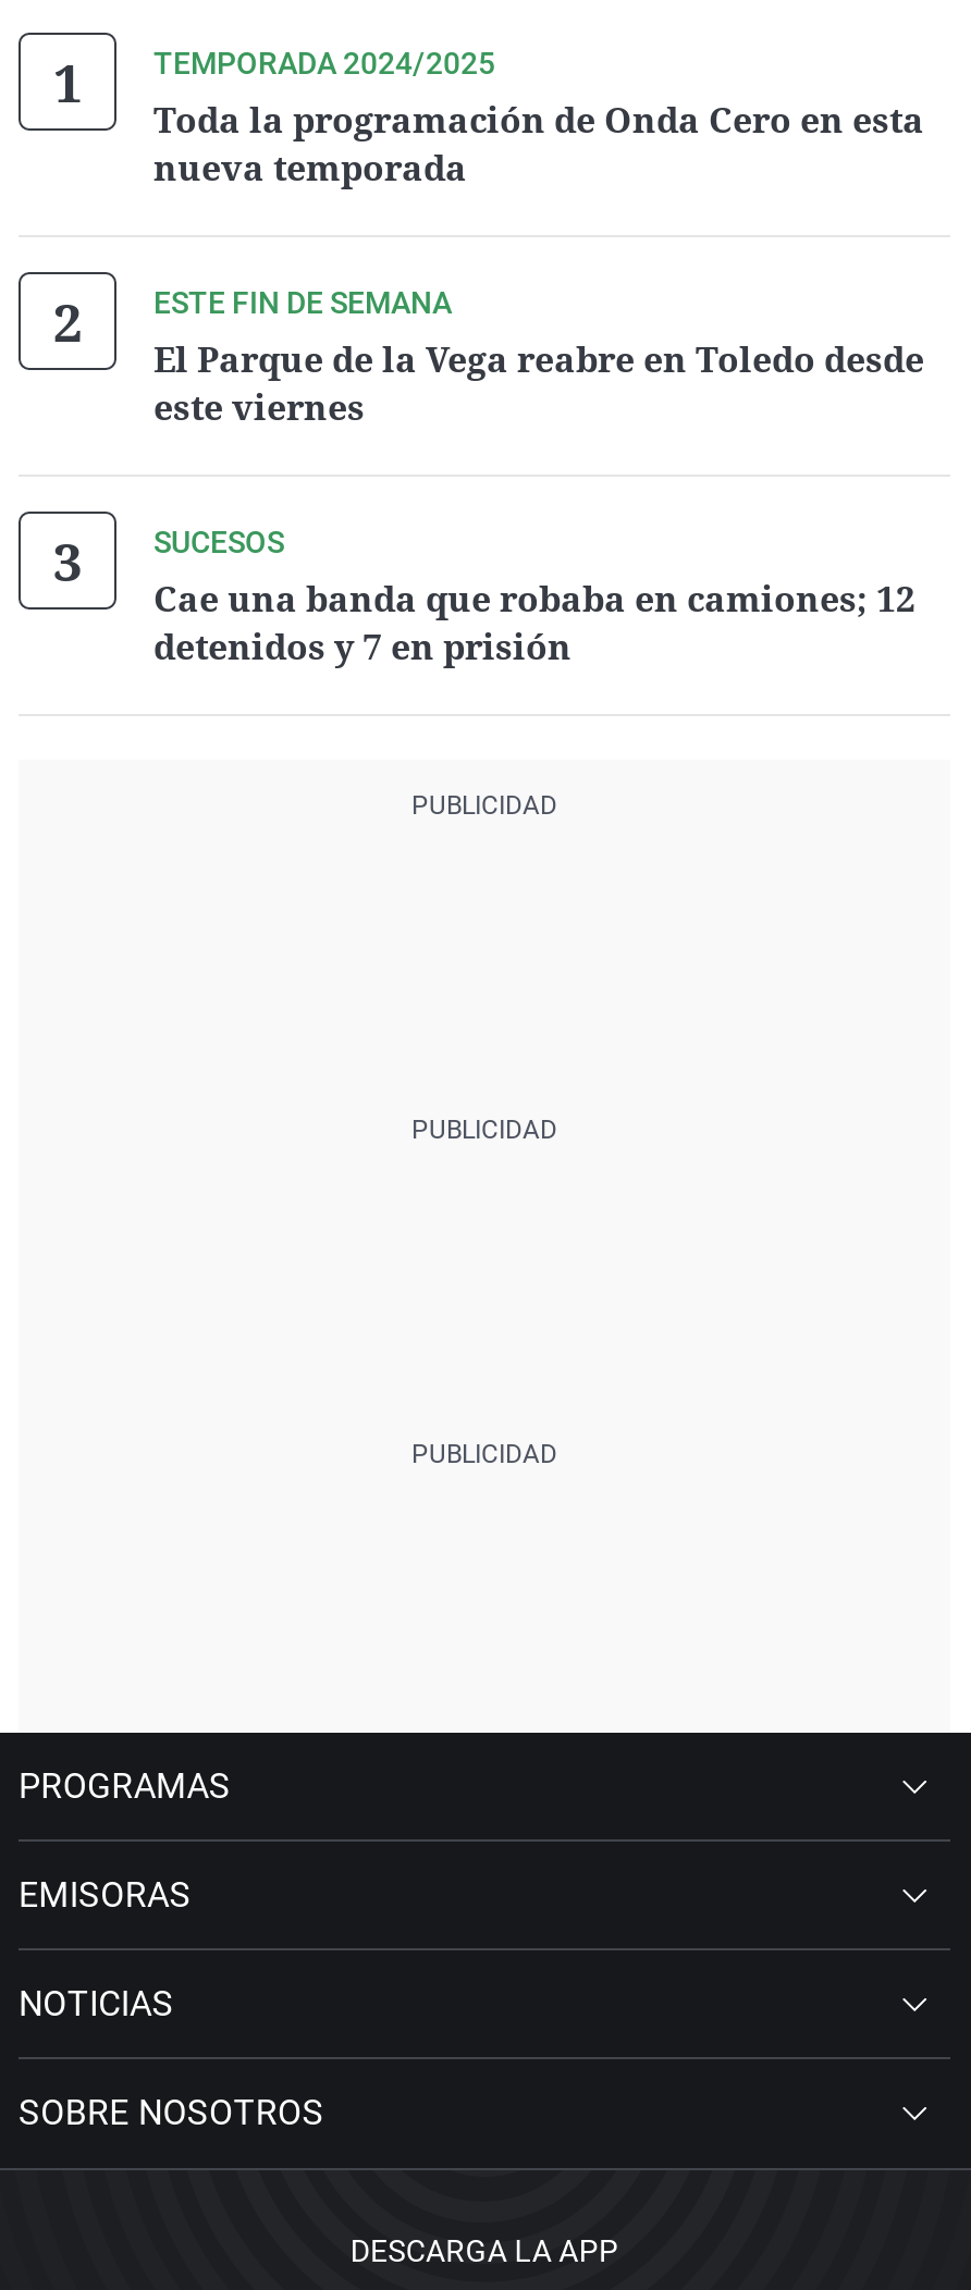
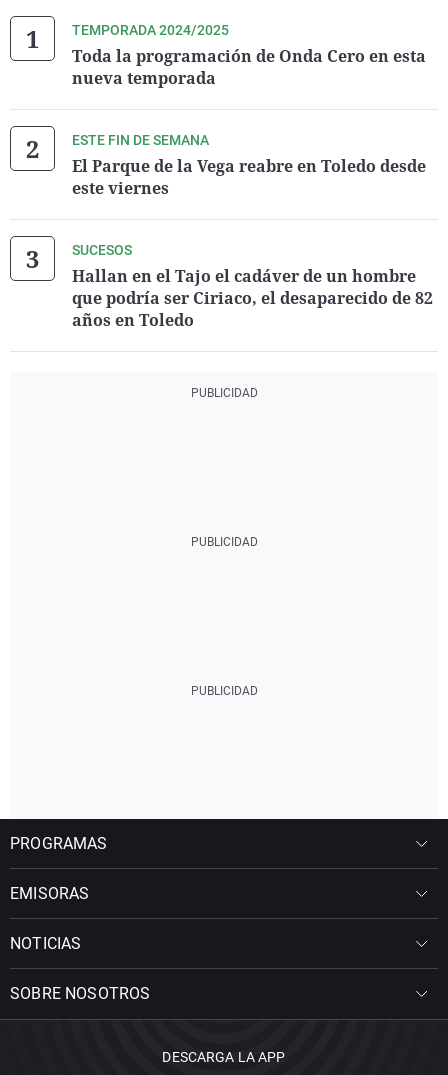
[153,575,915,670] Cae una banda que robaba en camiones; 12 | detenidos y 7 en prisión -> [72,265,433,331] Hallan en el Tajo el cadáver de un hombre | que podría ser Ciriaco, el desaparecido de 82 | años en Toledo

